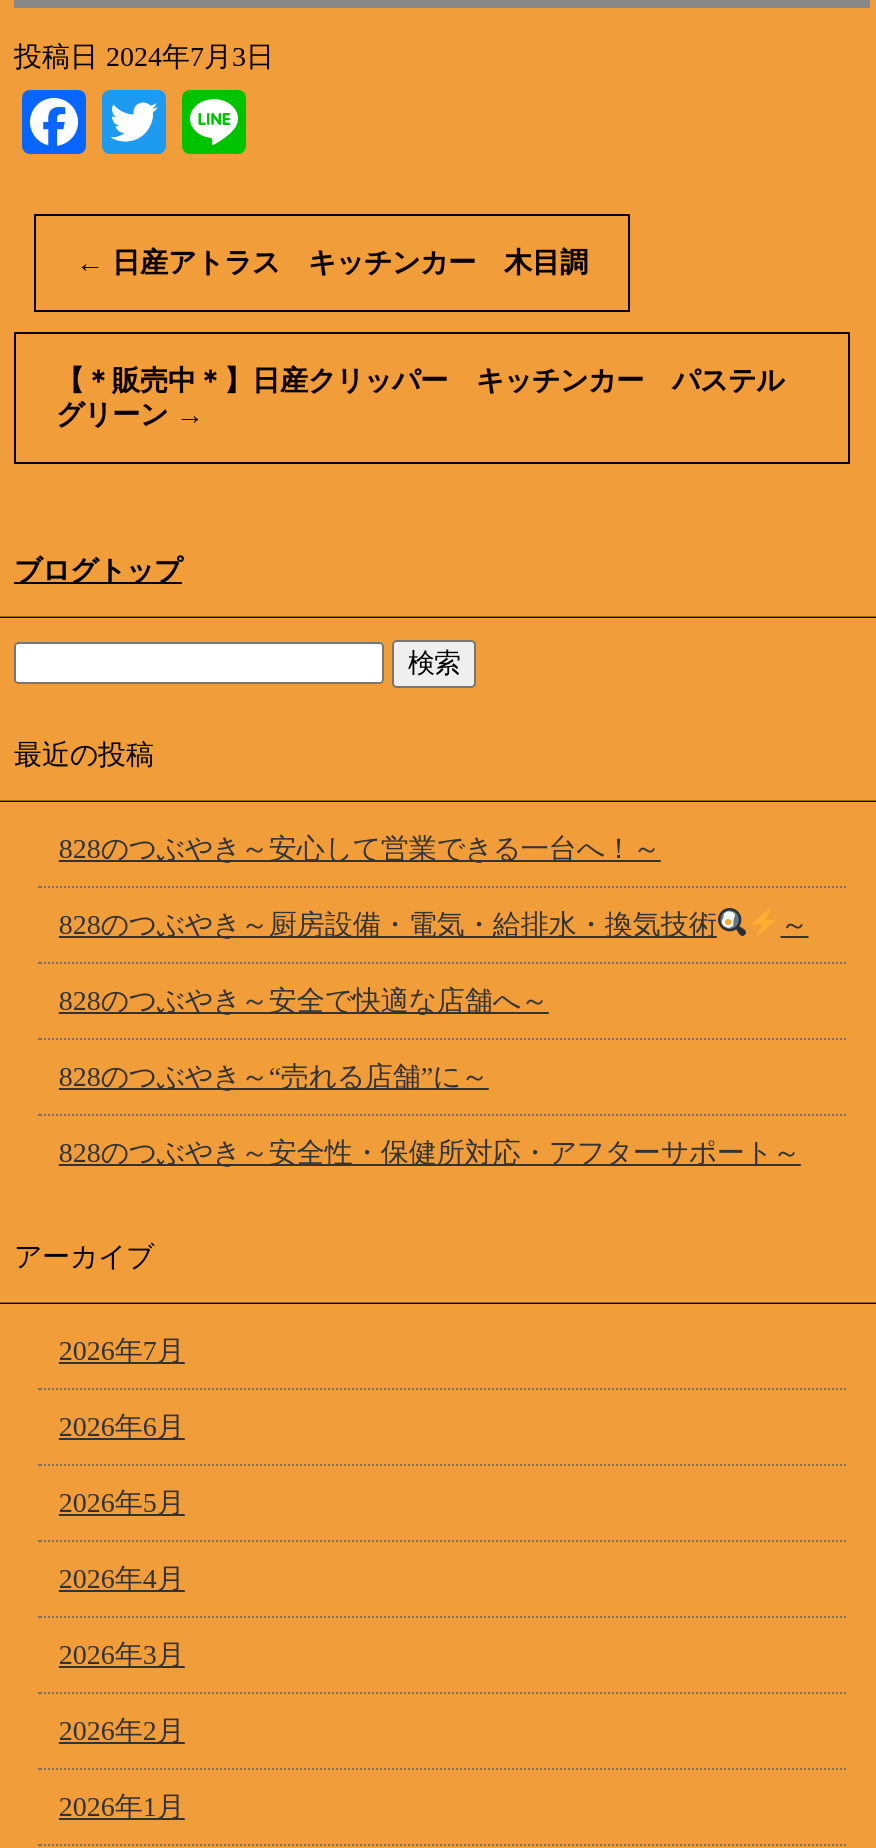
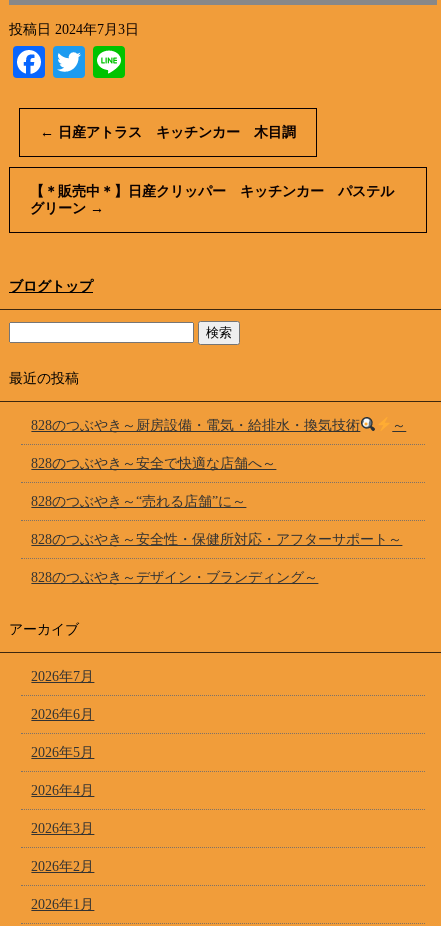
[59,834,661,864] 828のつぶやき～安心して営業できる一台へ！～ -> none
moved [59,910,801,1168] -> [31,418,402,547]: 828のつぶやき～厨房設備・電気・給排水・換気技術 | 828のつぶやき～安全で快適な店舗へ～ | 828のつぶやき～“売れる店舗”に～ | 828のつぶやき～安全性・保健所対応・アフターサポート～
none -> [31,570,318,585] 828のつぶやき～デザイン・ブランディング～

